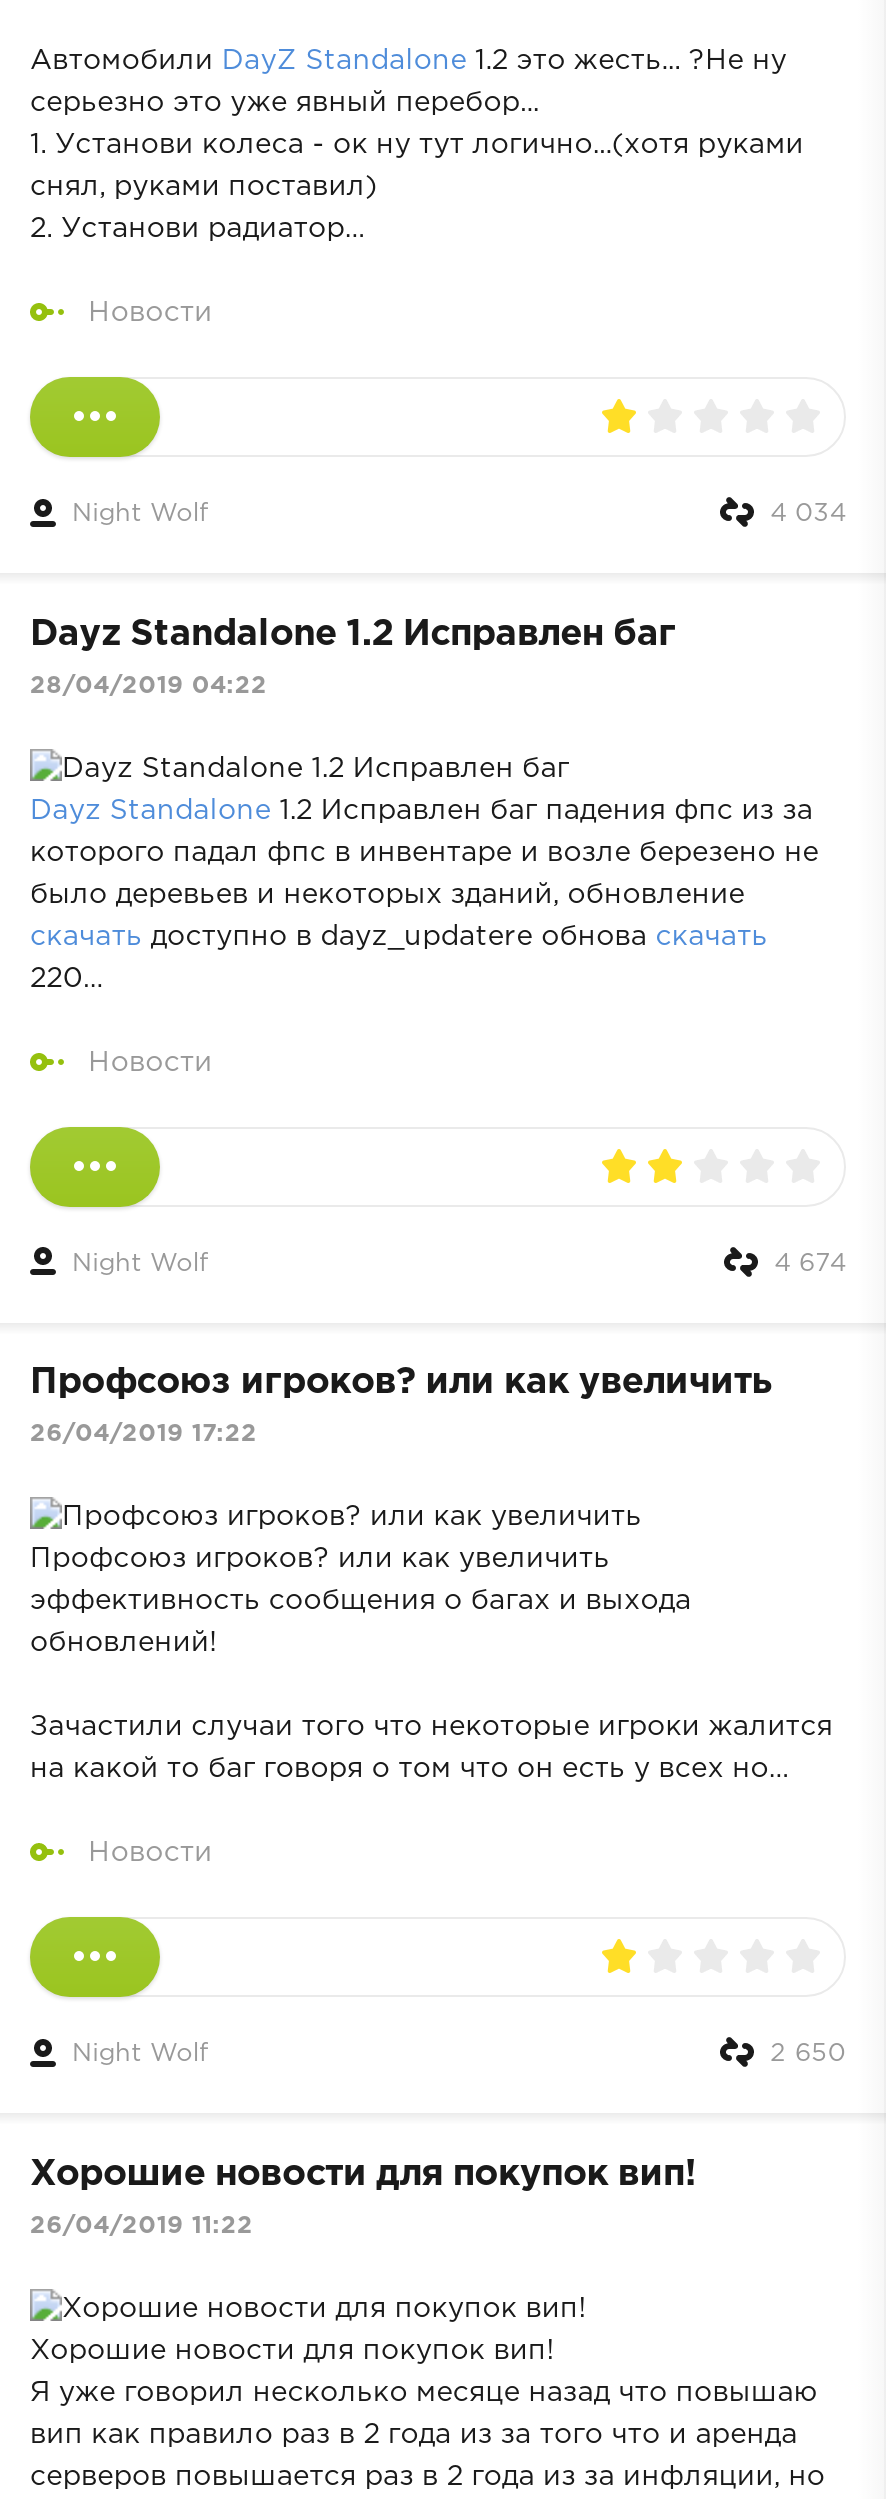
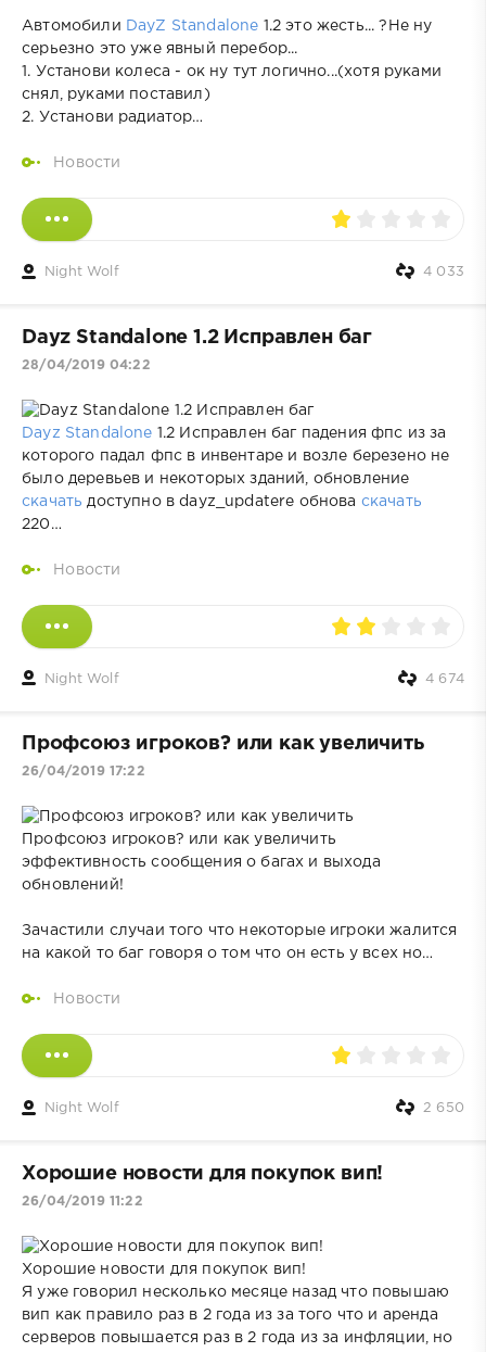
[770,504,846,526] 4 034 -> [423,266,464,278] 4 033

